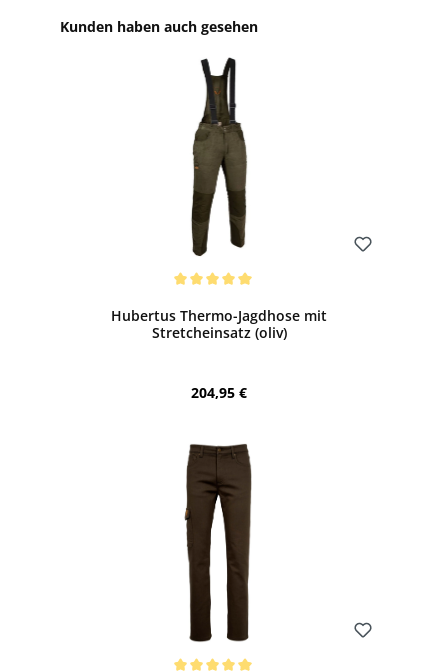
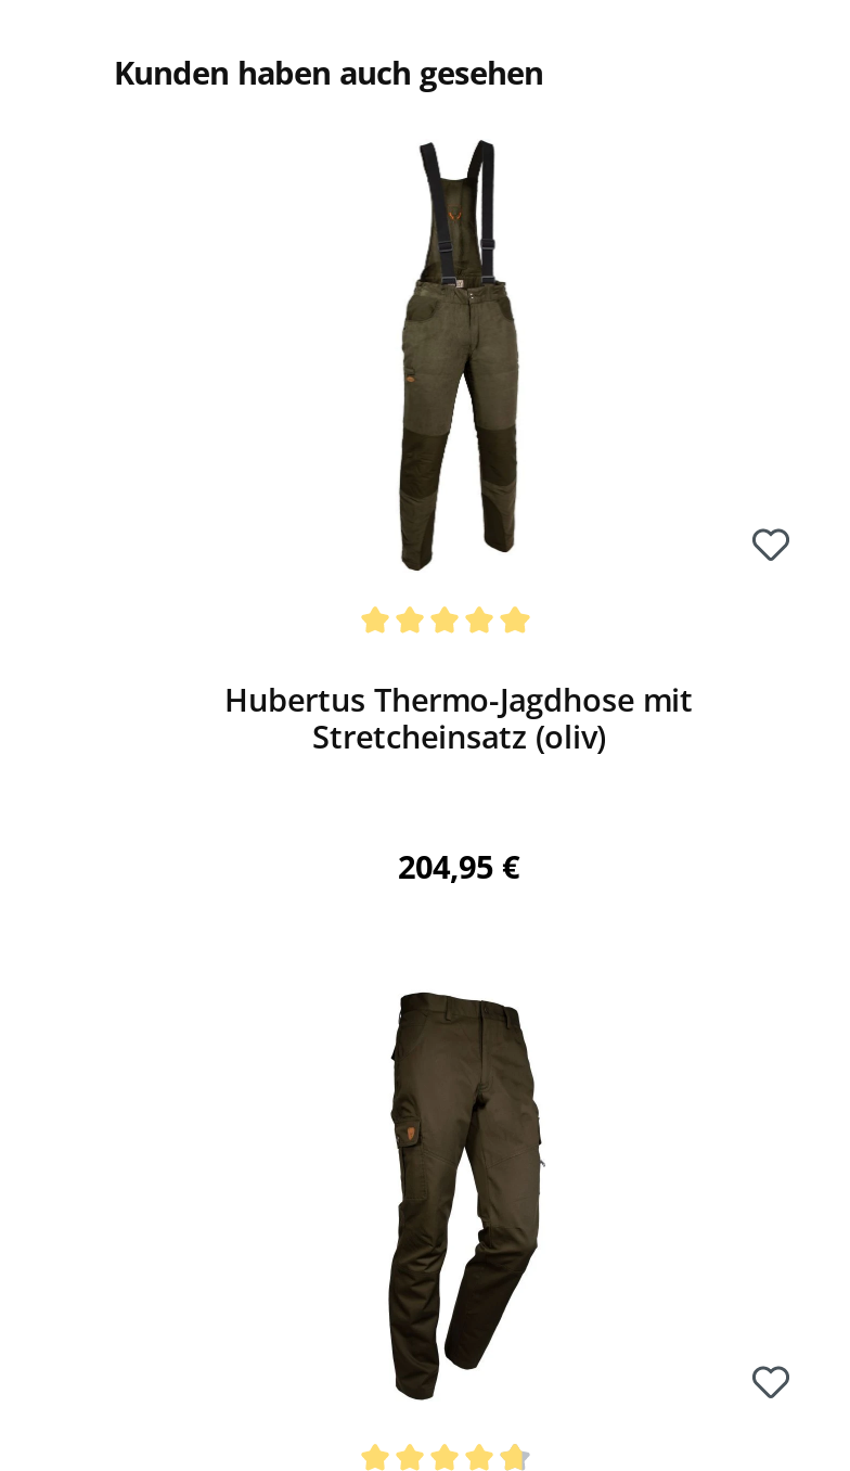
[184,443,258,643] [image] -> [385,978,545,1408] [image]

